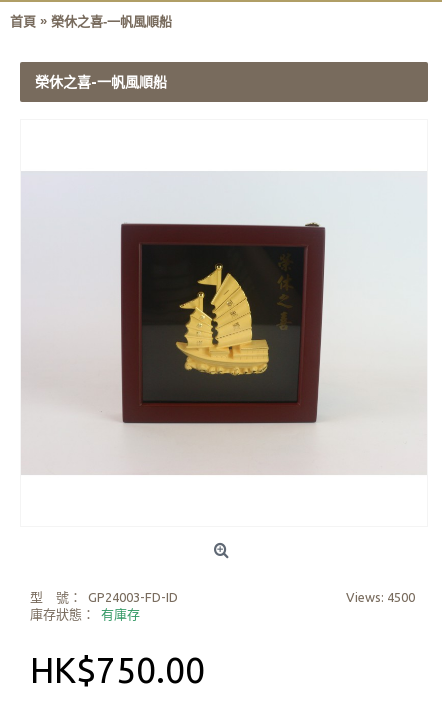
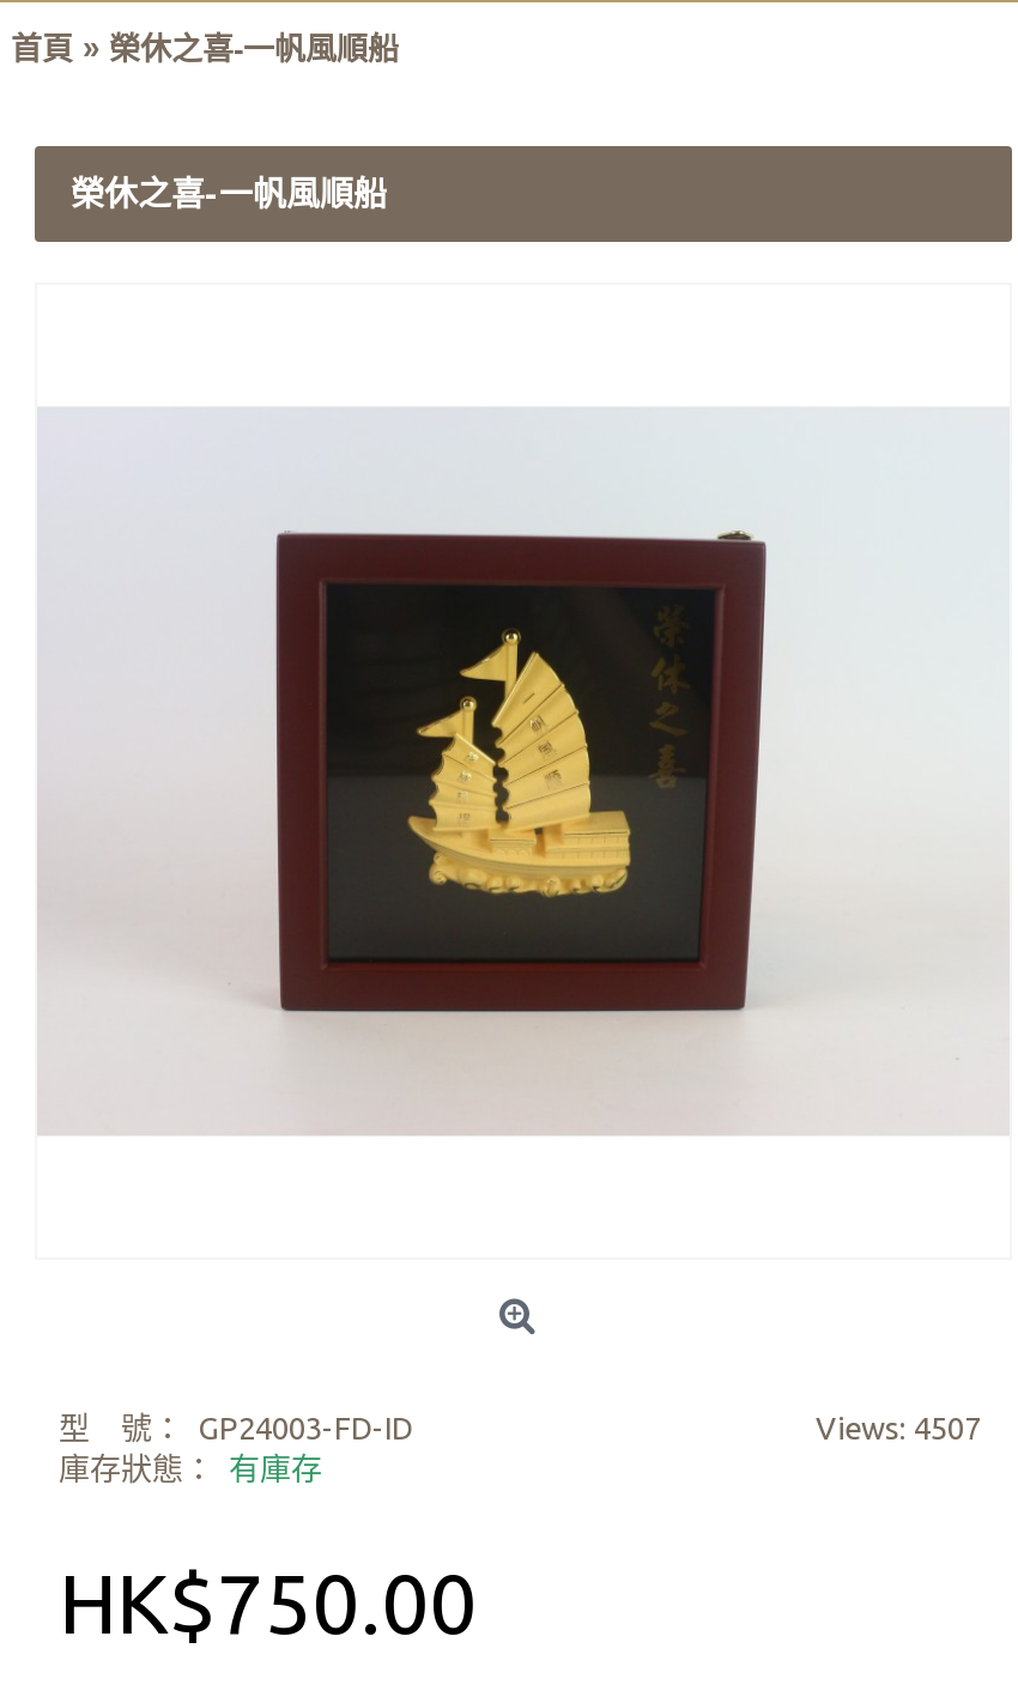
[346,590,415,604] Views: 4500 -> [816,1411,981,1444] Views: 4507

